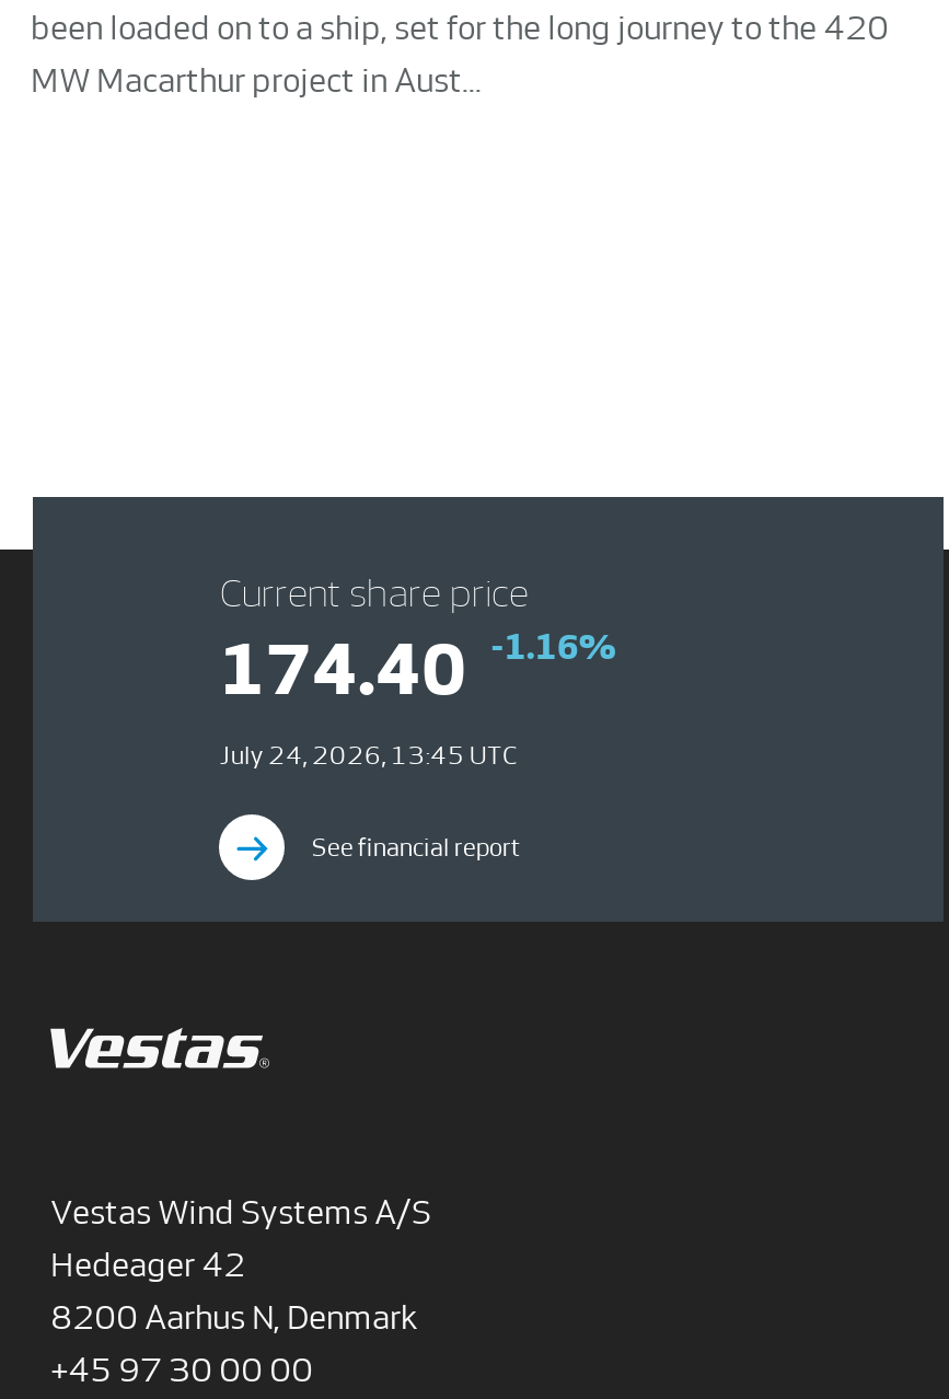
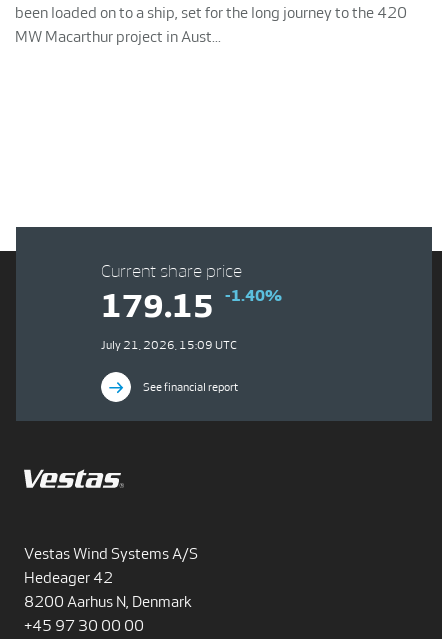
[220,631,467,710] 174.40 -> [101,288,214,324] 179.15
[491,629,616,666] -1.16% -> [225,287,282,304] -1.40%
[220,743,517,769] July 24, 2026, 13:45 UTC -> [101,339,237,351] July 21, 2026, 15:09 UTC

